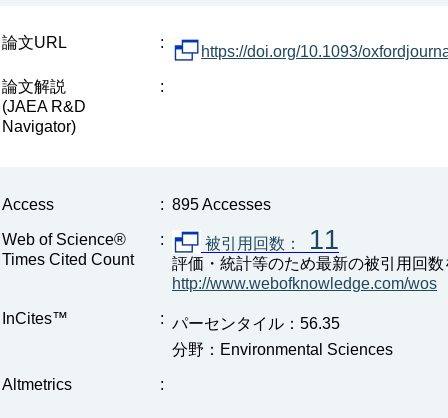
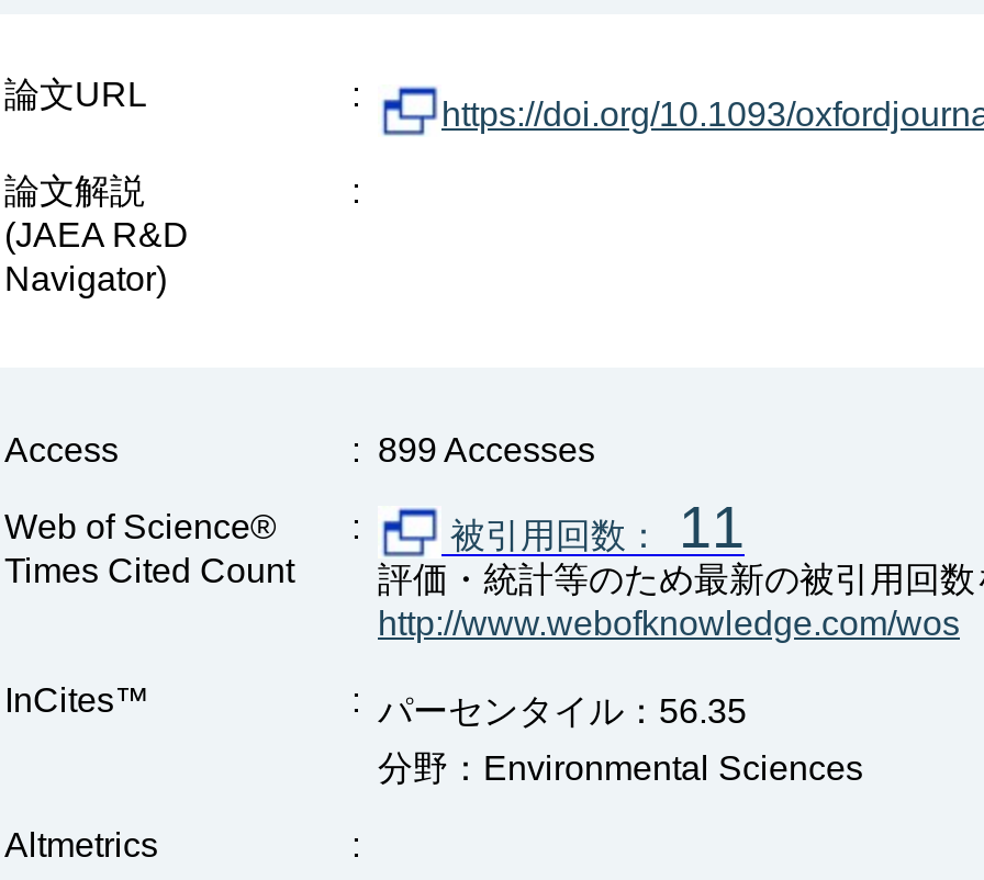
[160,196,271,213] : 895 Accesses -> [351,430,595,468] : 899 Accesses

